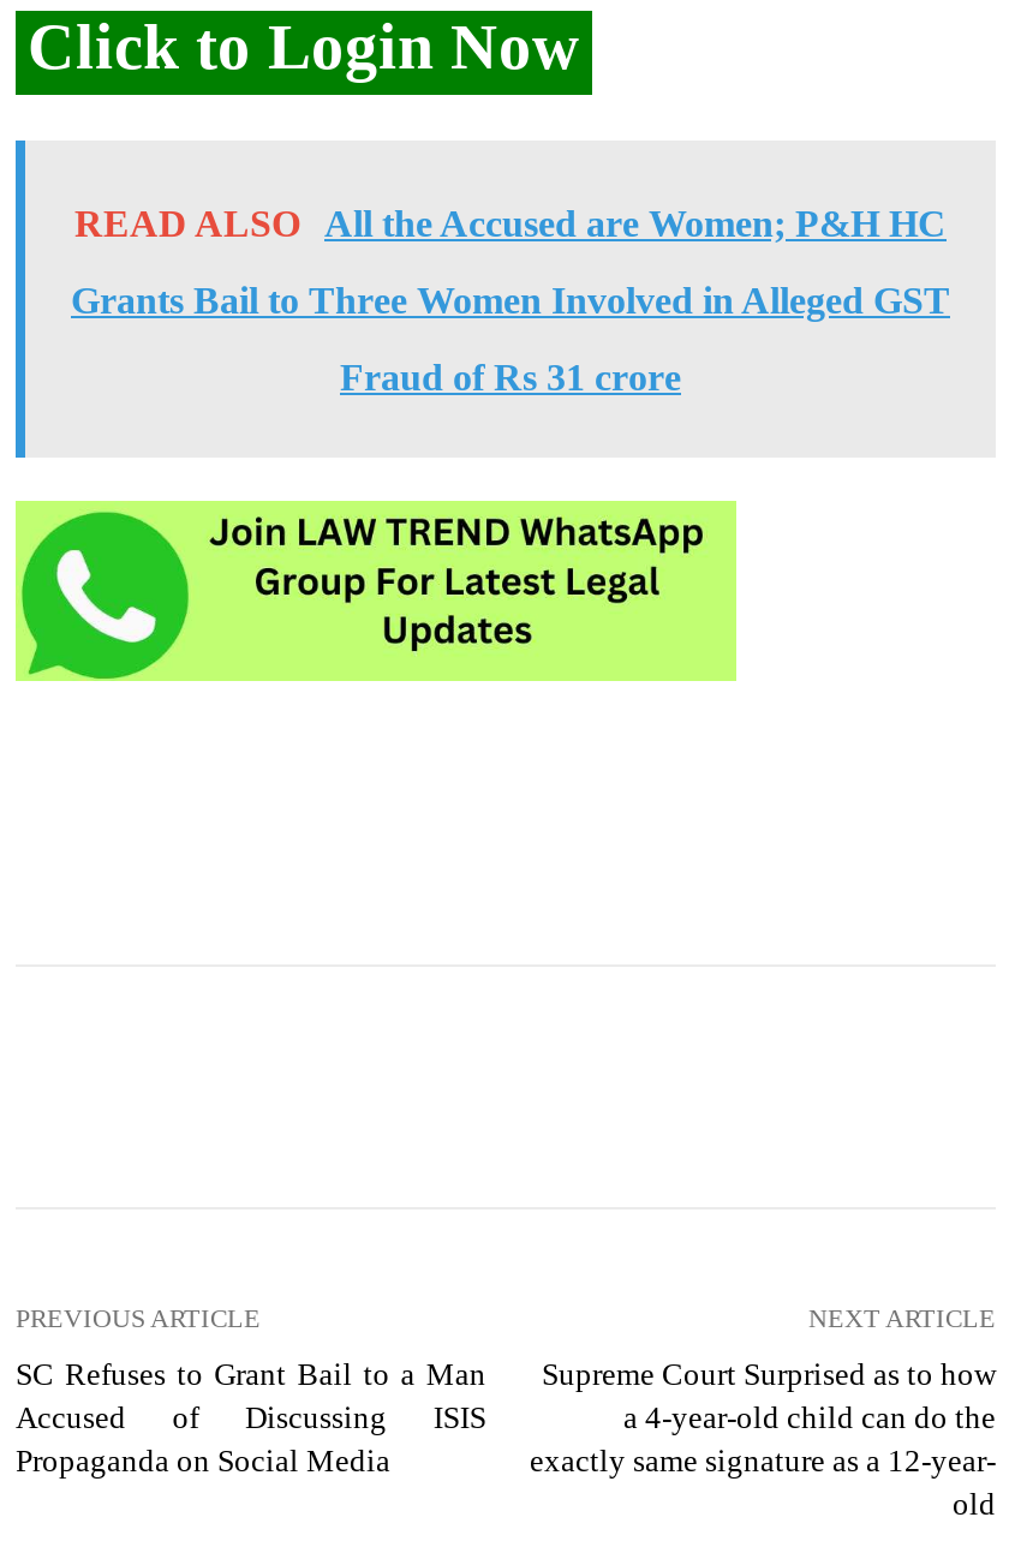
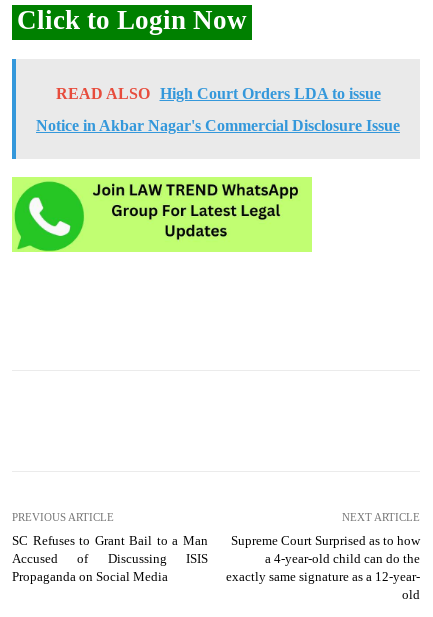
[71,203,950,398] READ ALSO All the Accused are Women; P&H HC | Grants Bail to Three Women Involved in Alleged GST | Fraud of Rs 31 crore -> [36,85,400,134] READ ALSO High Court Orders LDA to issue | Notice in Akbar Nagar's Commercial Disclosure Issue

